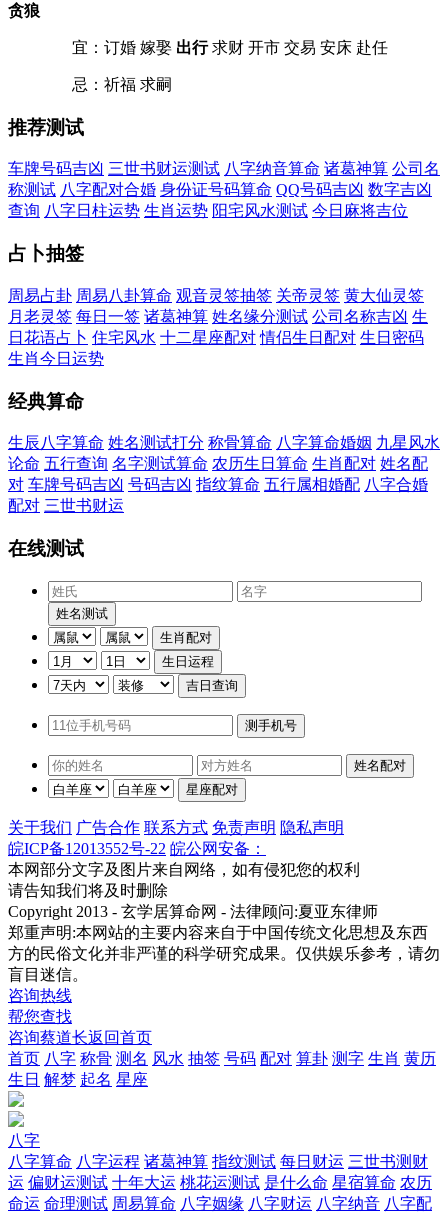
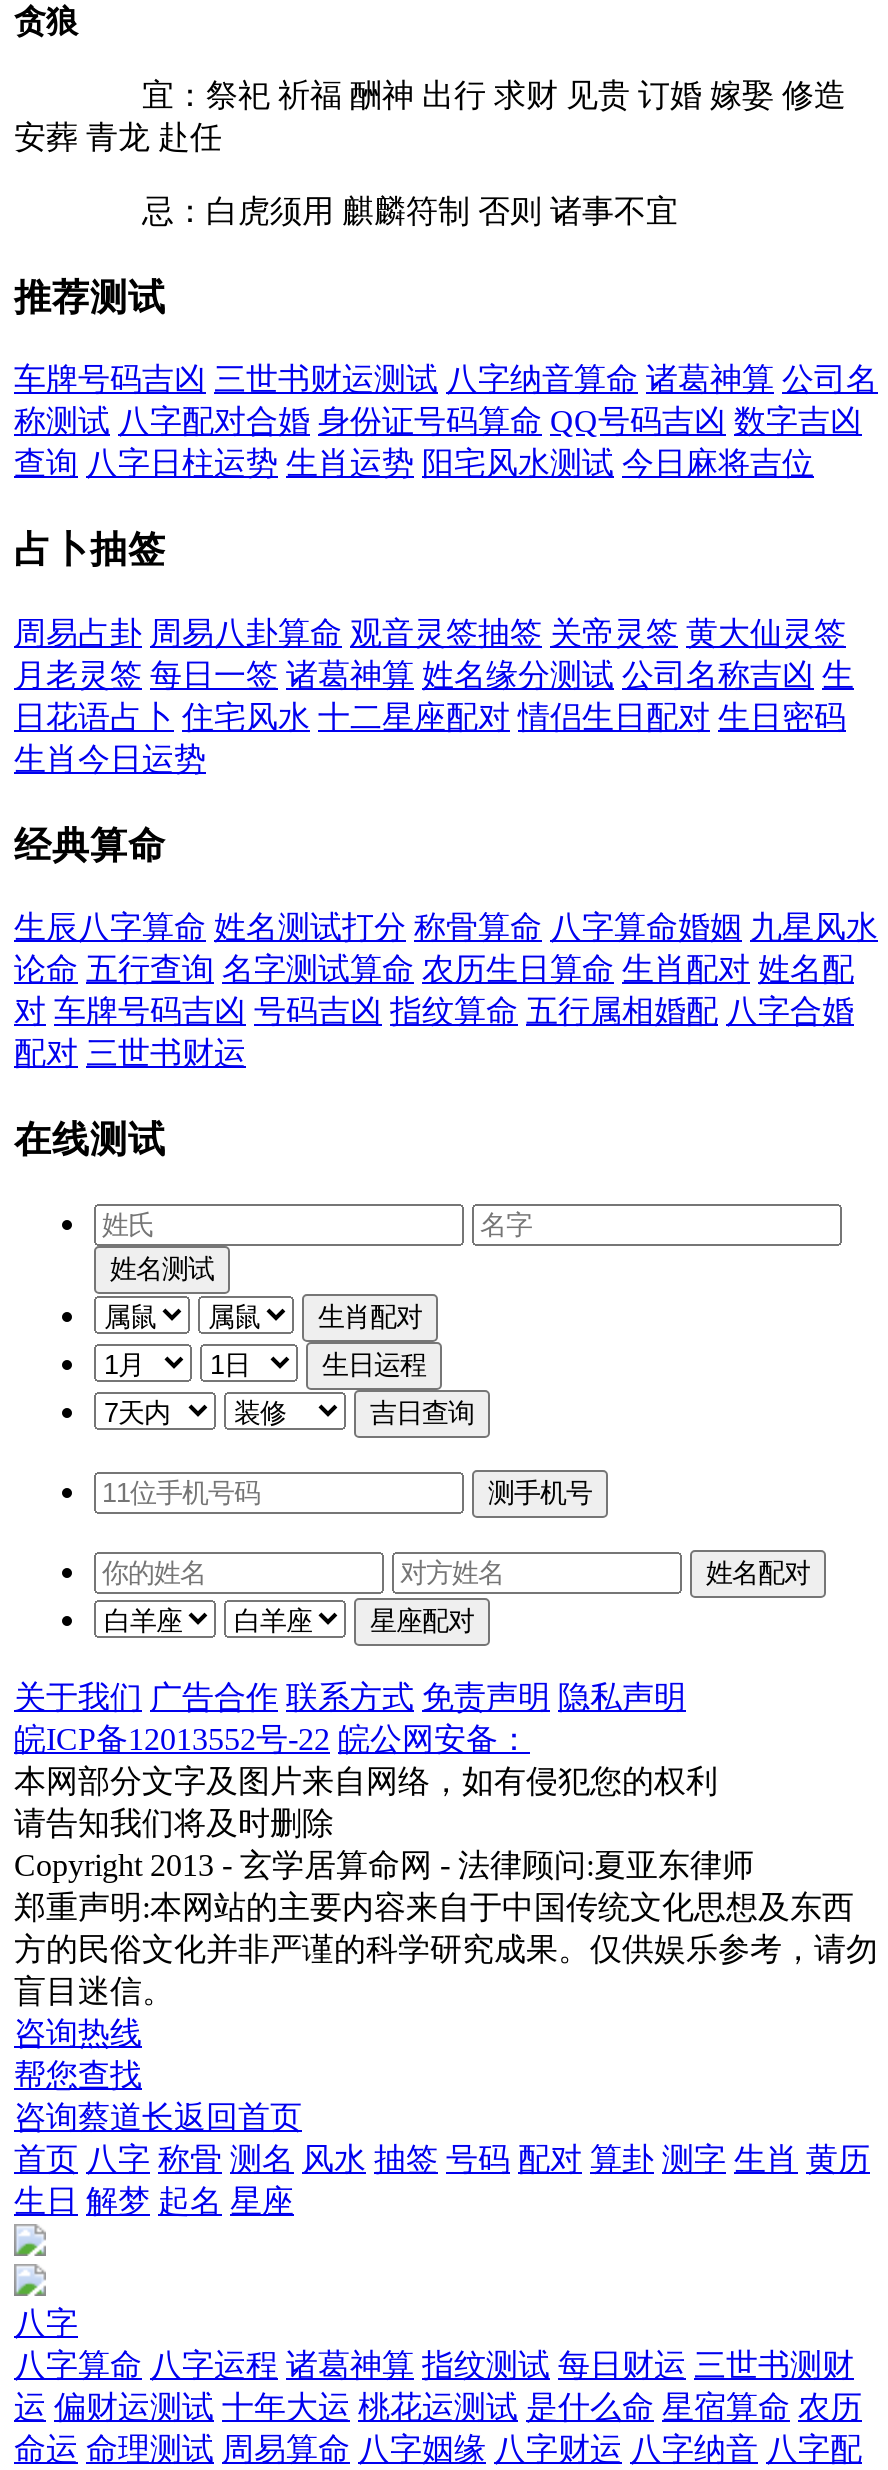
[8,39,388,56] 宜：订婚 嫁娶出行求财 开市 交易 安床 赴任 -> [14,78,846,154] 宜：祭祀 祈福 酬神 出行 求财 见贵 订婚 嫁娶 修造 | 安葬 青龙 赴任
[8,76,172,93] 忌：祈福 求嗣 -> [14,194,678,228] 忌：白虎须用 麒麟符制 否则 诸事不宜

